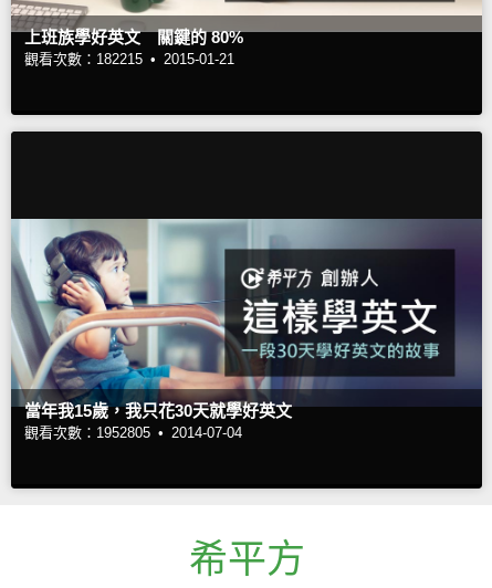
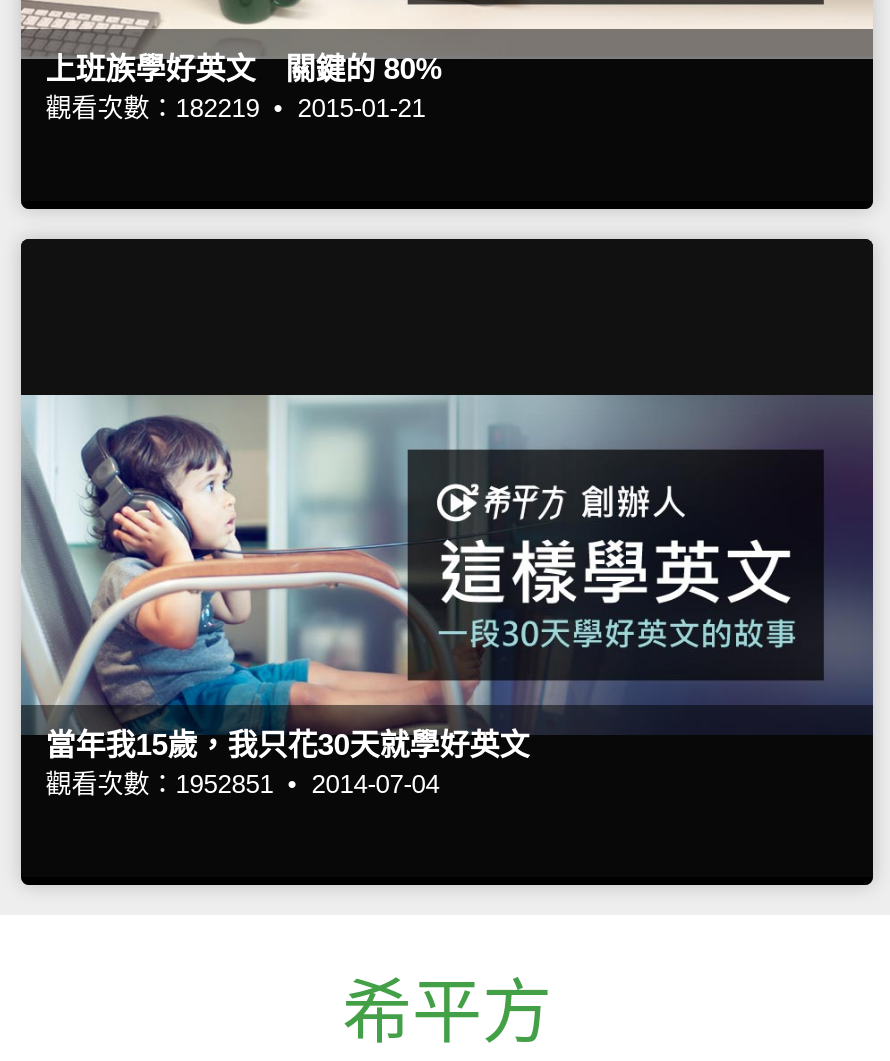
[25,51,235,68] 觀看次數：182215 • 2015-01-21 -> [45,93,425,123] 觀看次數：182219 • 2015-01-21
[25,425,242,442] 觀看次數：1952805 • 2014-07-04 -> [45,769,439,799] 觀看次數：1952851 • 2014-07-04

